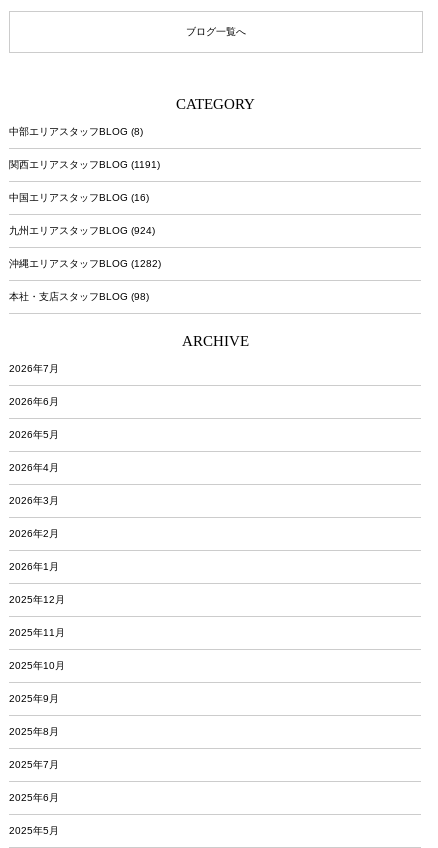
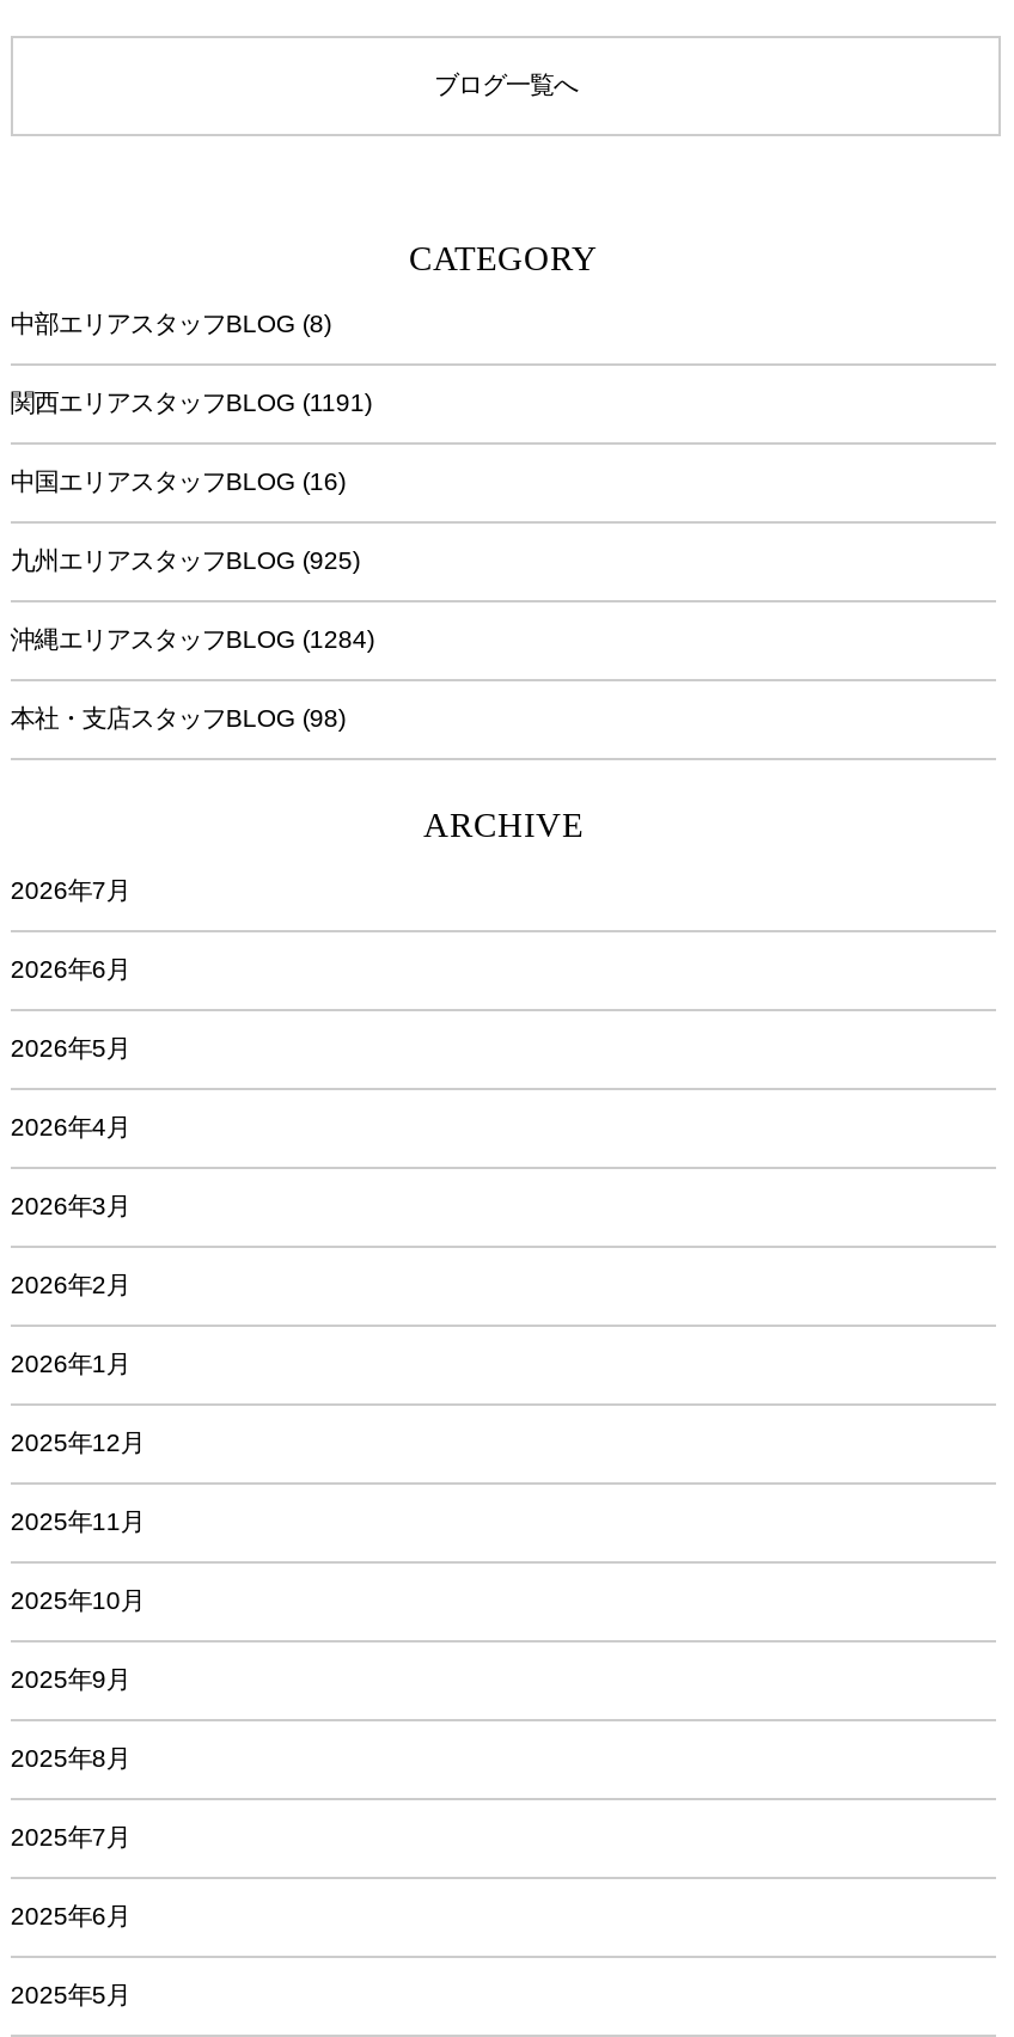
[9,225,155,236] 九州エリアスタッフBLOG (924) -> [11,547,360,573] 九州エリアスタッフBLOG (925)
[9,258,161,269] 沖縄エリアスタッフBLOG (1282) -> [11,626,374,652] 沖縄エリアスタッフBLOG (1284)

